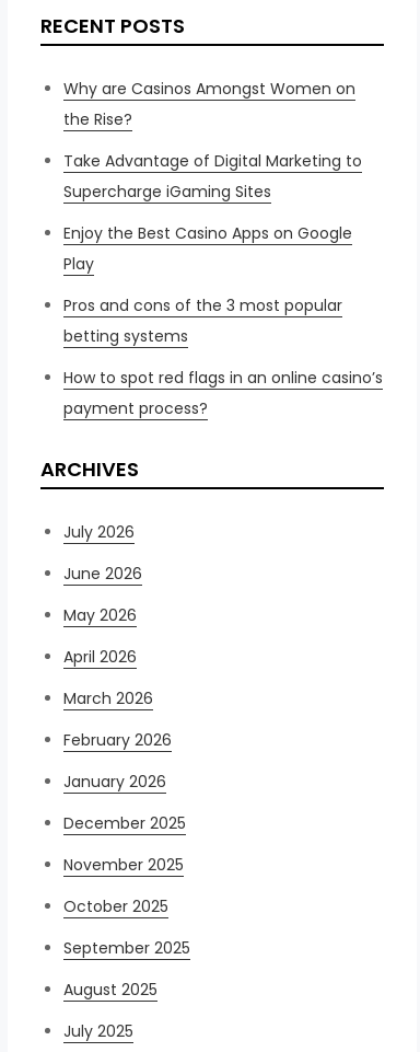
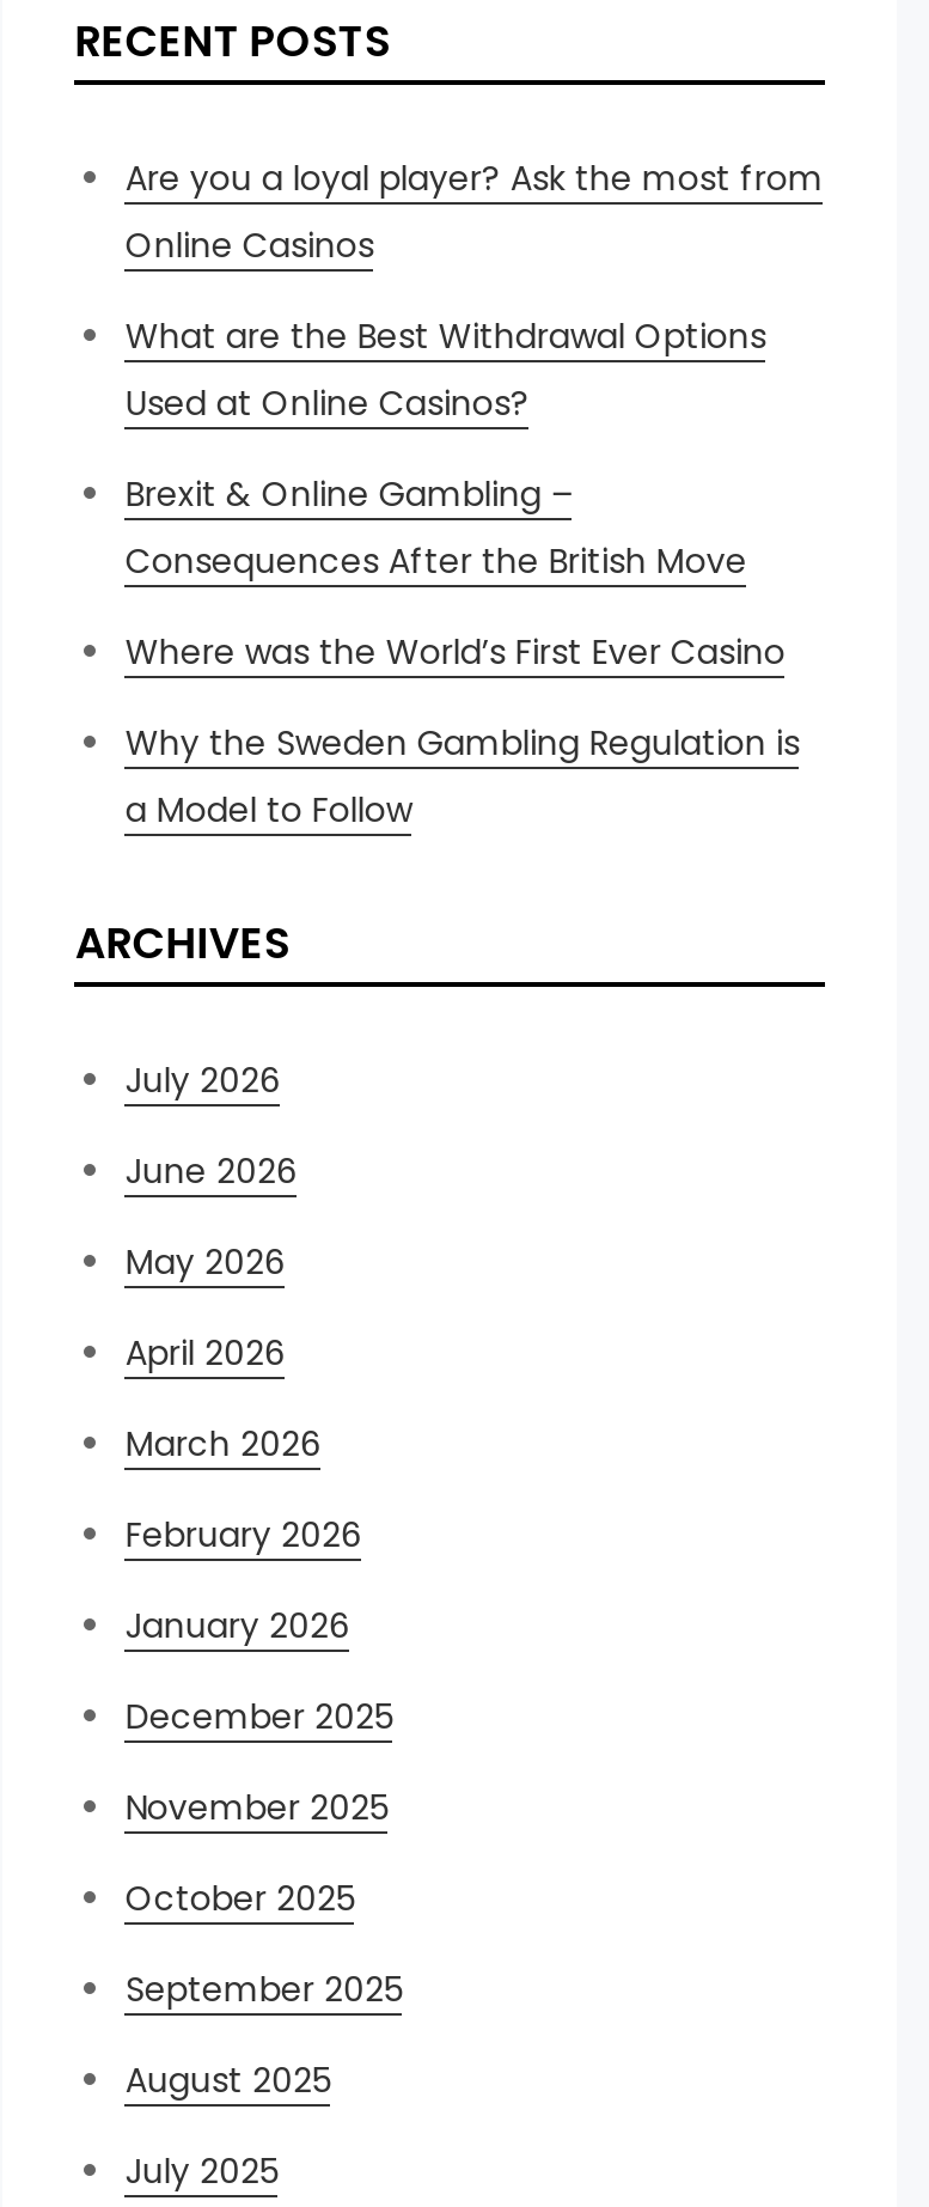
[64,78,356,130] Why are Casinos Amongst Women on | the Rise? -> [125,154,824,269] Are you a loyal player? Ask the most from | Online Casinos
[64,150,362,203] Take Advantage of Digital Marketing to | Supercharge iGaming Sites -> [125,312,766,427] What are the Best Withdrawal Options | Used at Online Casinos?
[64,222,353,275] Enjoy the Best Casino Apps on Google | Play -> [125,470,747,585] Brexit & Online Gambling – | Consequences After the British Move
[64,294,343,347] Pros and cons of the 3 most popular | betting systems -> [125,628,785,676] Where was the World’s First Ever Casino
[64,367,383,419] How to spot red flags in an online casino’s | payment process? -> [125,719,800,834] Why the Sweden Gambling Regulation is | a Model to Follow

